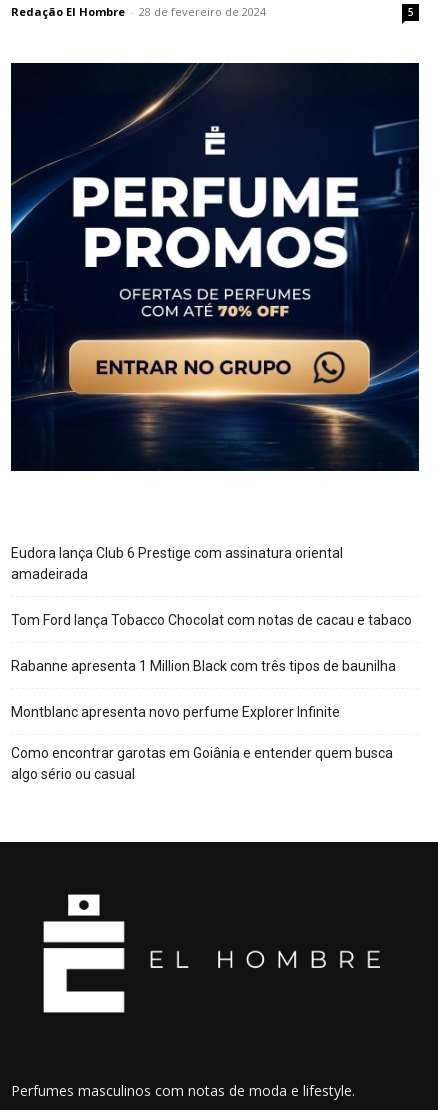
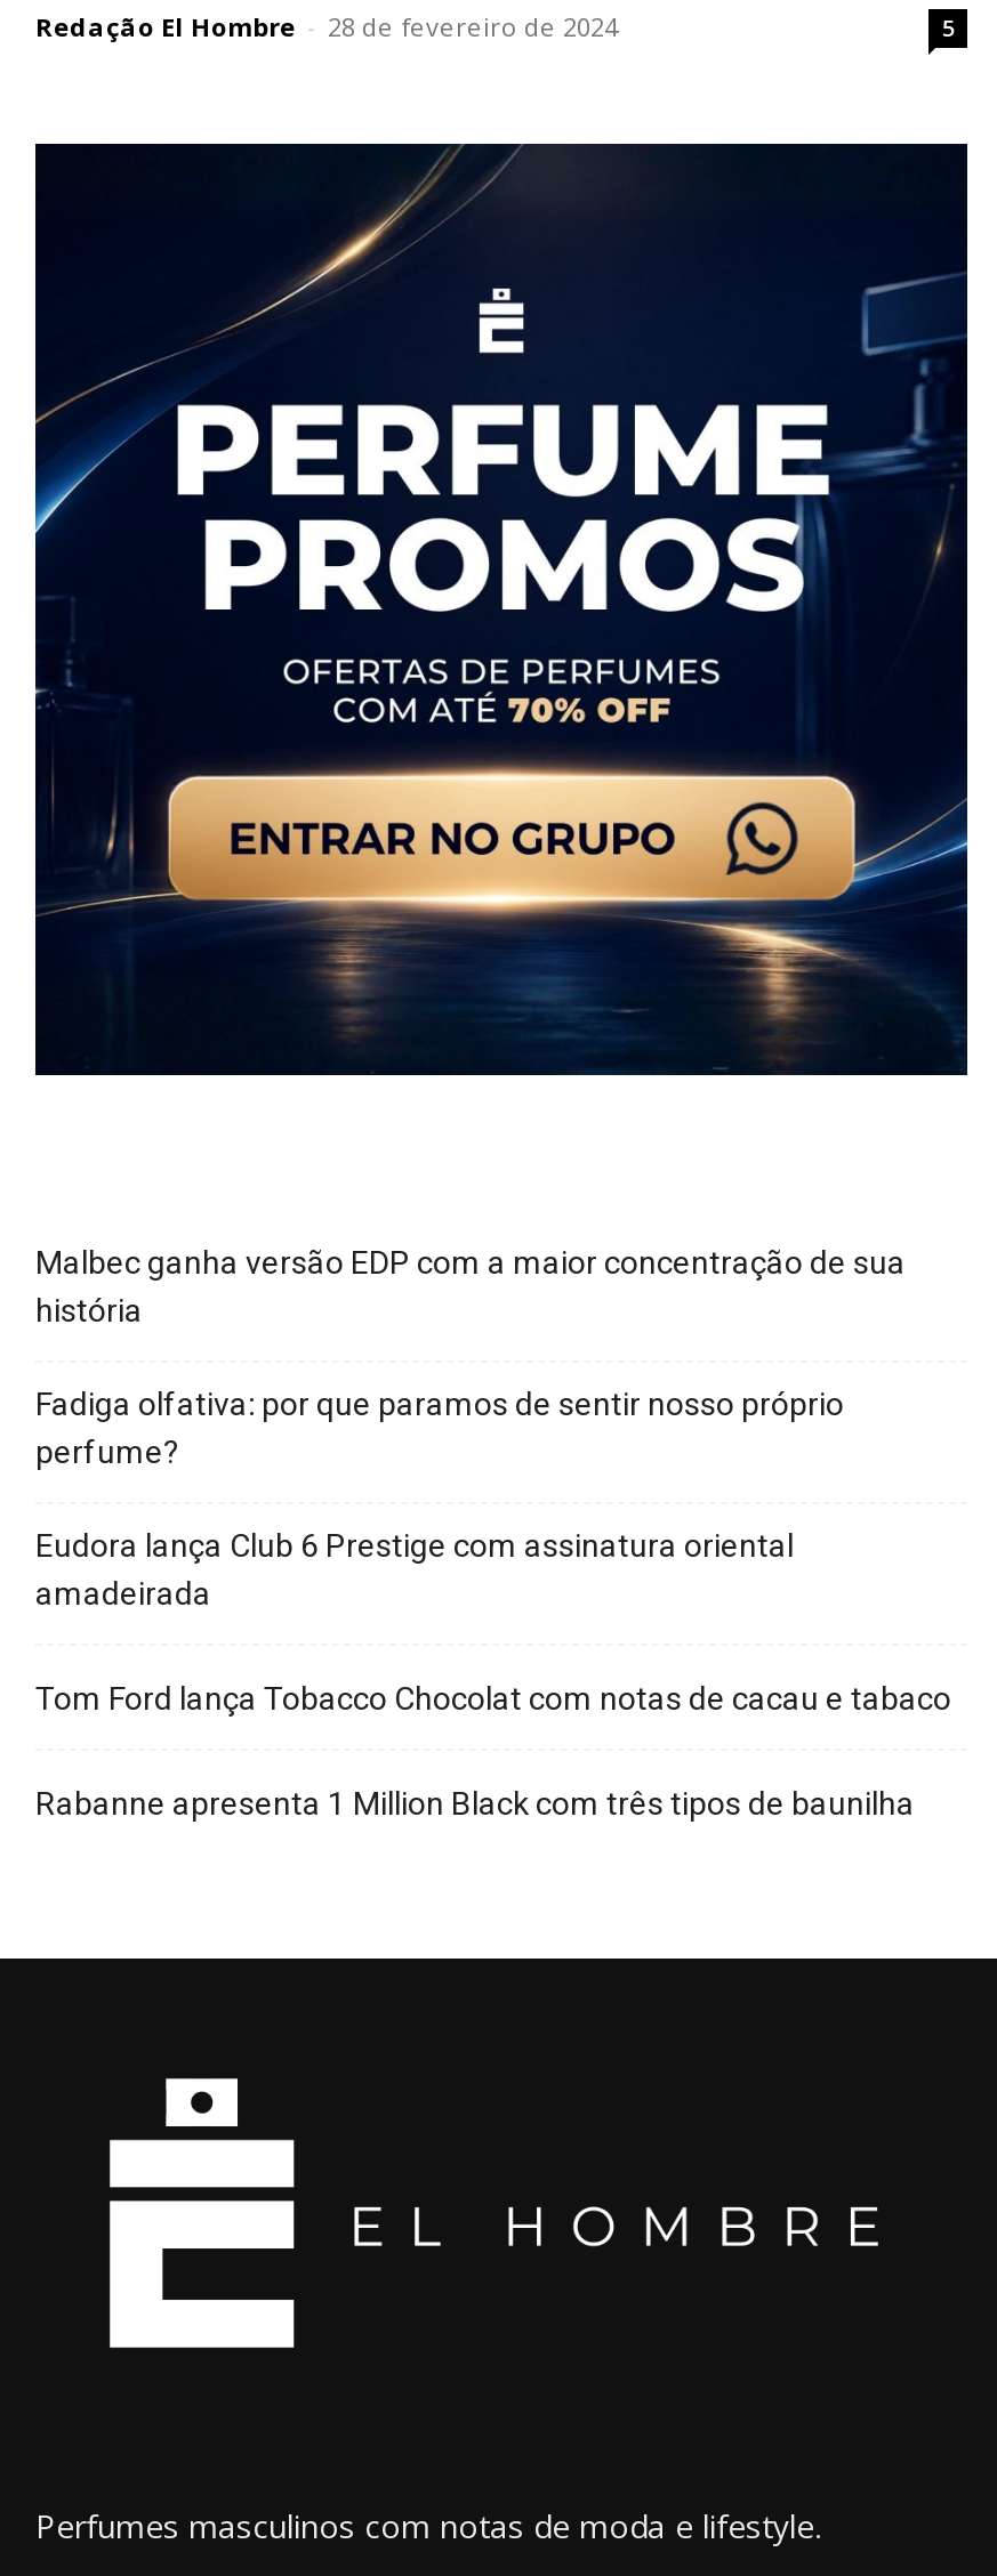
none -> [35,1245,906,1470] Malbec ganha versão EDP com a maior concentração de sua | história | Fadiga olfativa: por que paramos de sentir nosso próprio | perfume?
moved [11,545,412,674] -> [35,1528,951,1822]: Eudora lança Club 6 Prestige com assinatura oriental | amadeirada | Tom Ford lança Tobacco Chocolat com notas de cacau e tabaco | Rabanne apresenta 1 Million Black com três tipos de baunilha
[11,704,393,782] Montblanc apresenta novo perfume Explorer Infinite | Como encontrar garotas em Goiânia e entender quem busca | algo sério ou casual -> none

